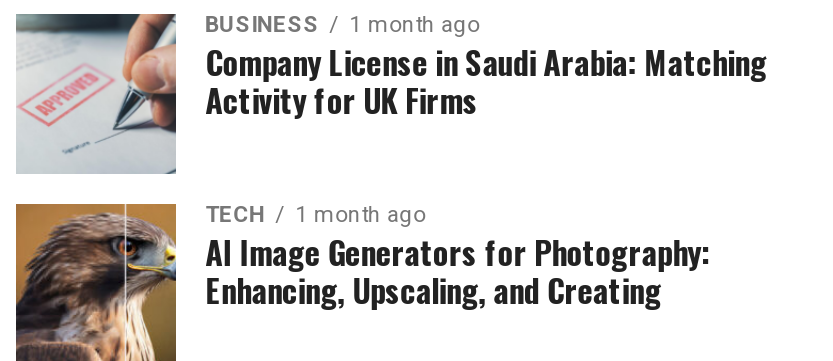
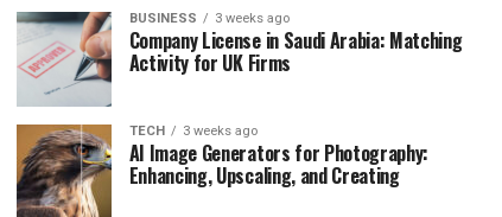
[205,12,479,38] BUSINESS 1 month ago -> [129,10,289,26] BUSINESS 3 weeks ago
[205,202,425,228] TECH 1 month ago -> [129,123,257,138] TECH 3 weeks ago

